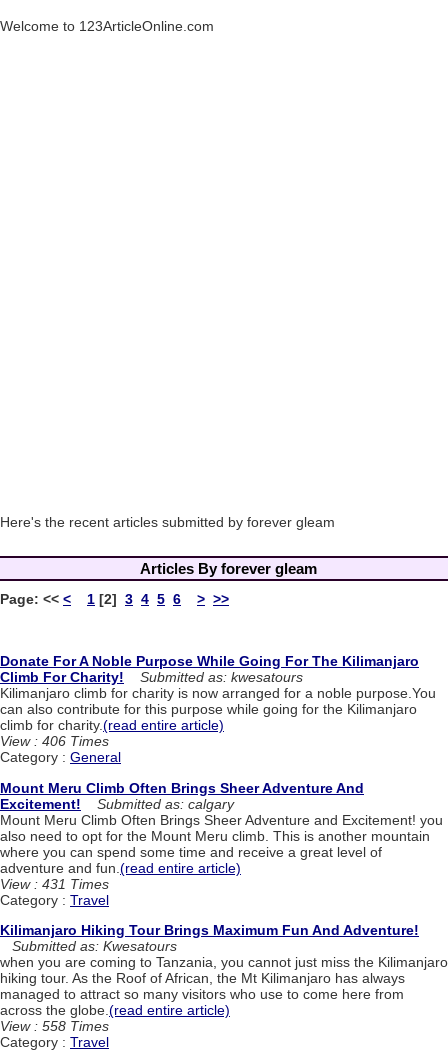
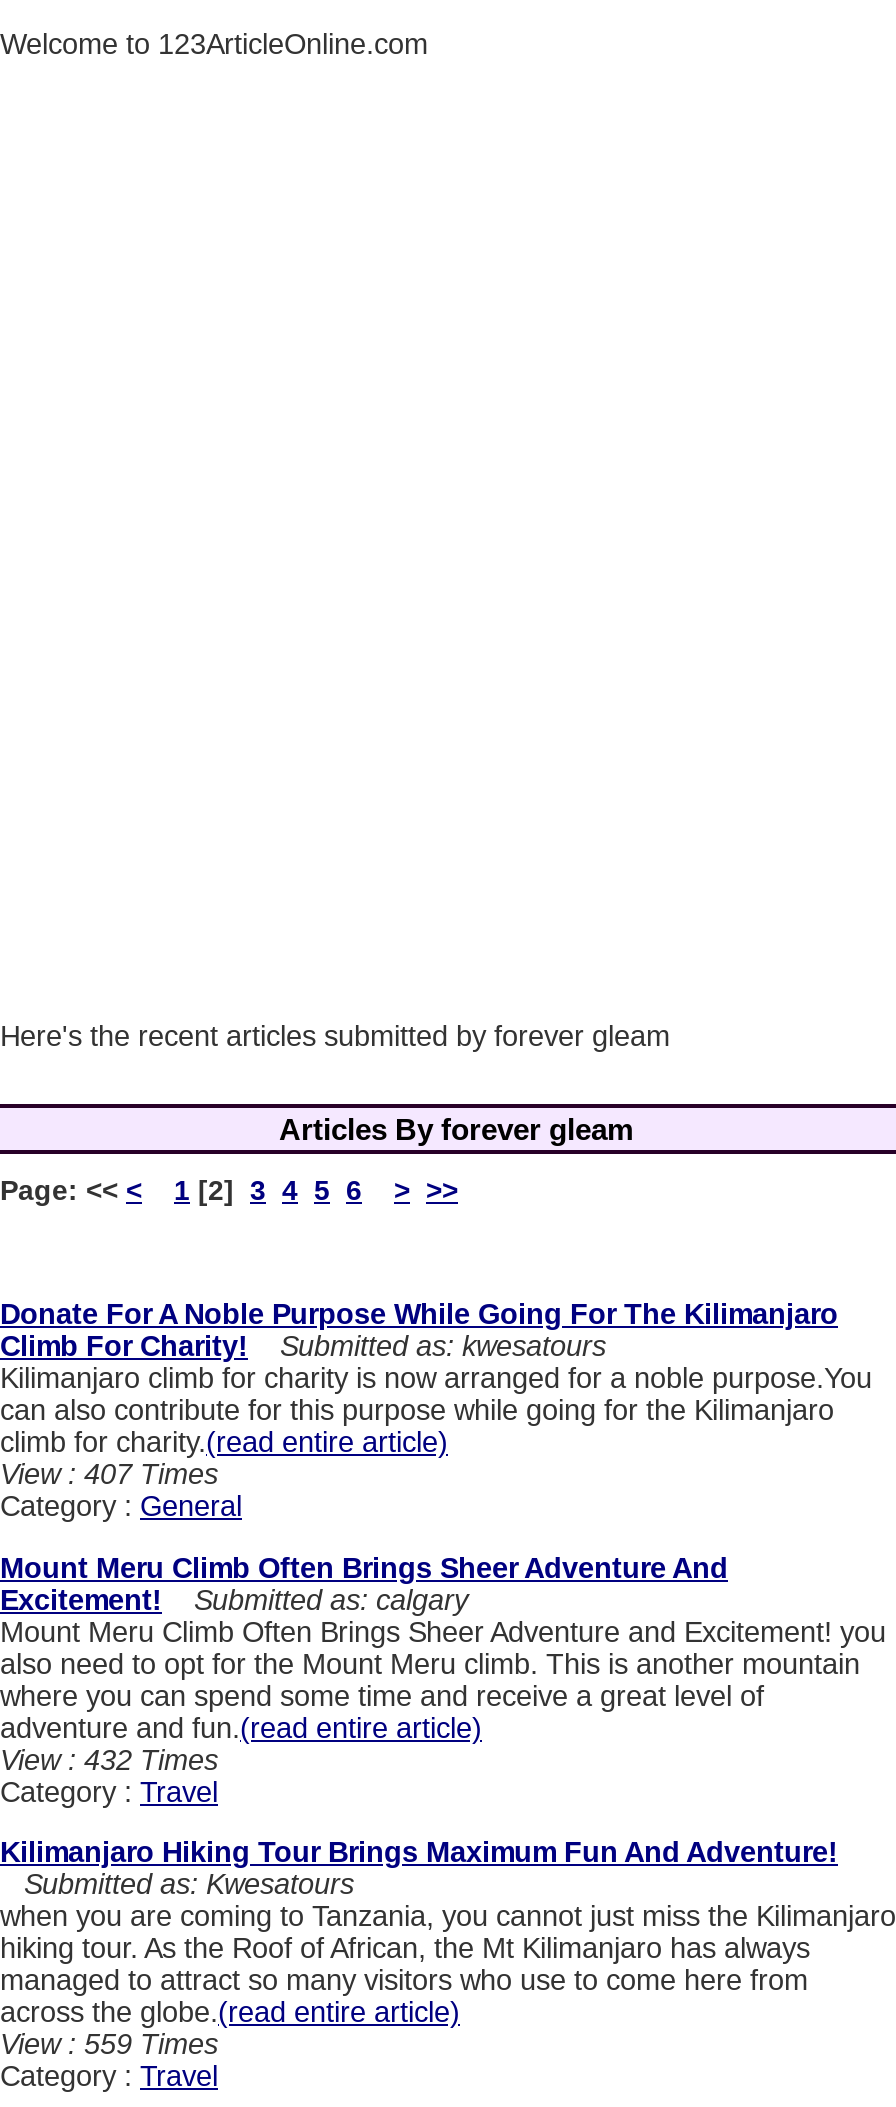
[0,733,109,749] View : 406 Times -> [0,1459,218,1491] View : 407 Times
[0,876,109,892] View : 431 Times -> [0,1744,218,1776] View : 432 Times
[0,1018,109,1034] View : 558 Times -> [0,2029,218,2061] View : 559 Times

